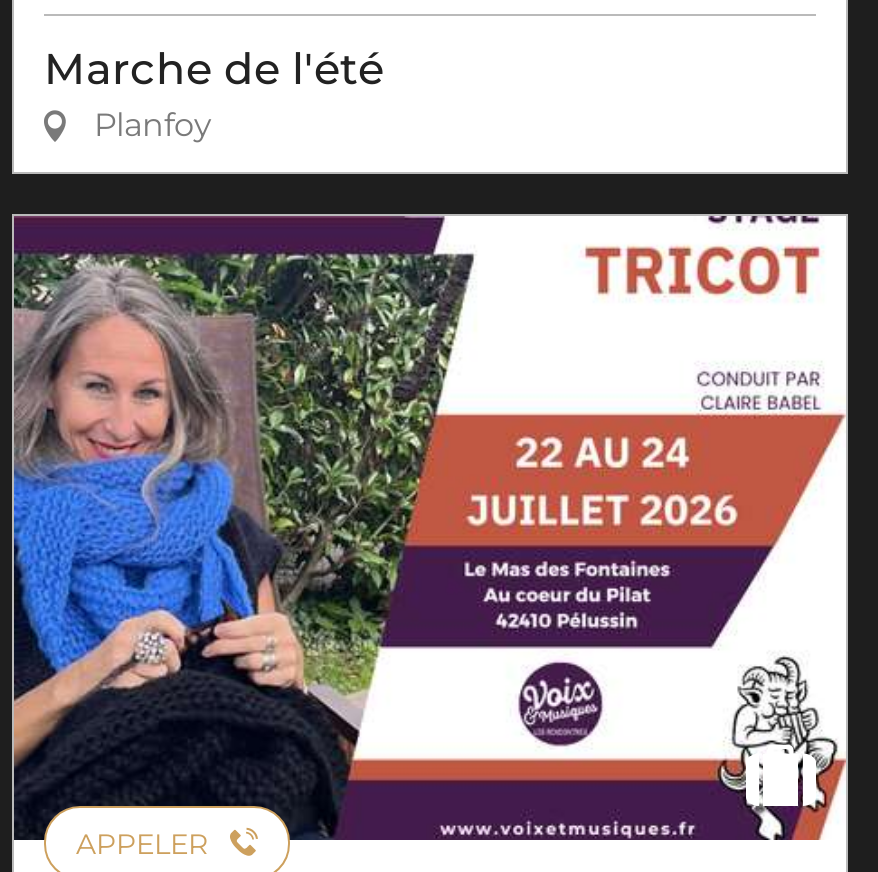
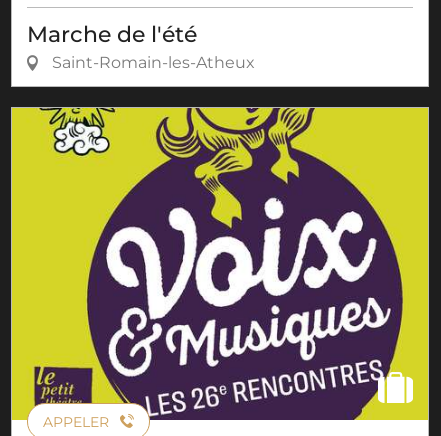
[86,106,212,144] Planfoy -> [48,53,255,72] Saint-Romain-les-Atheux
[12,214,848,842] [image] -> [11,107,429,421] [image]

